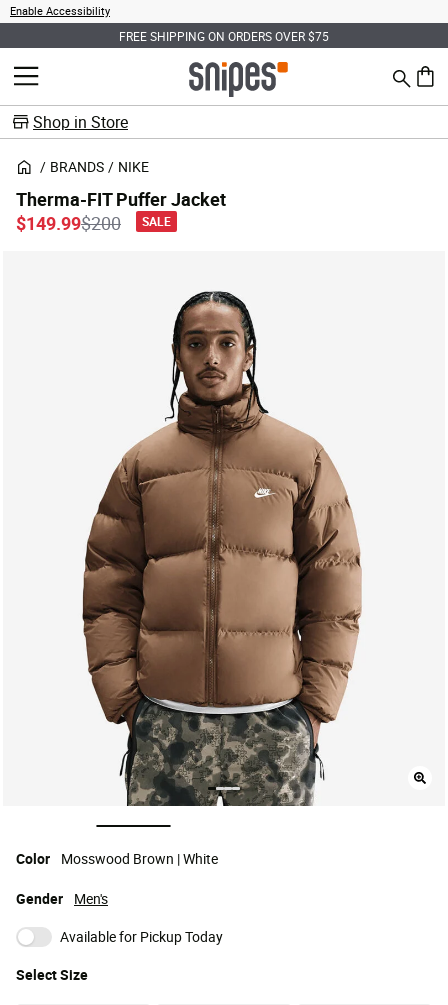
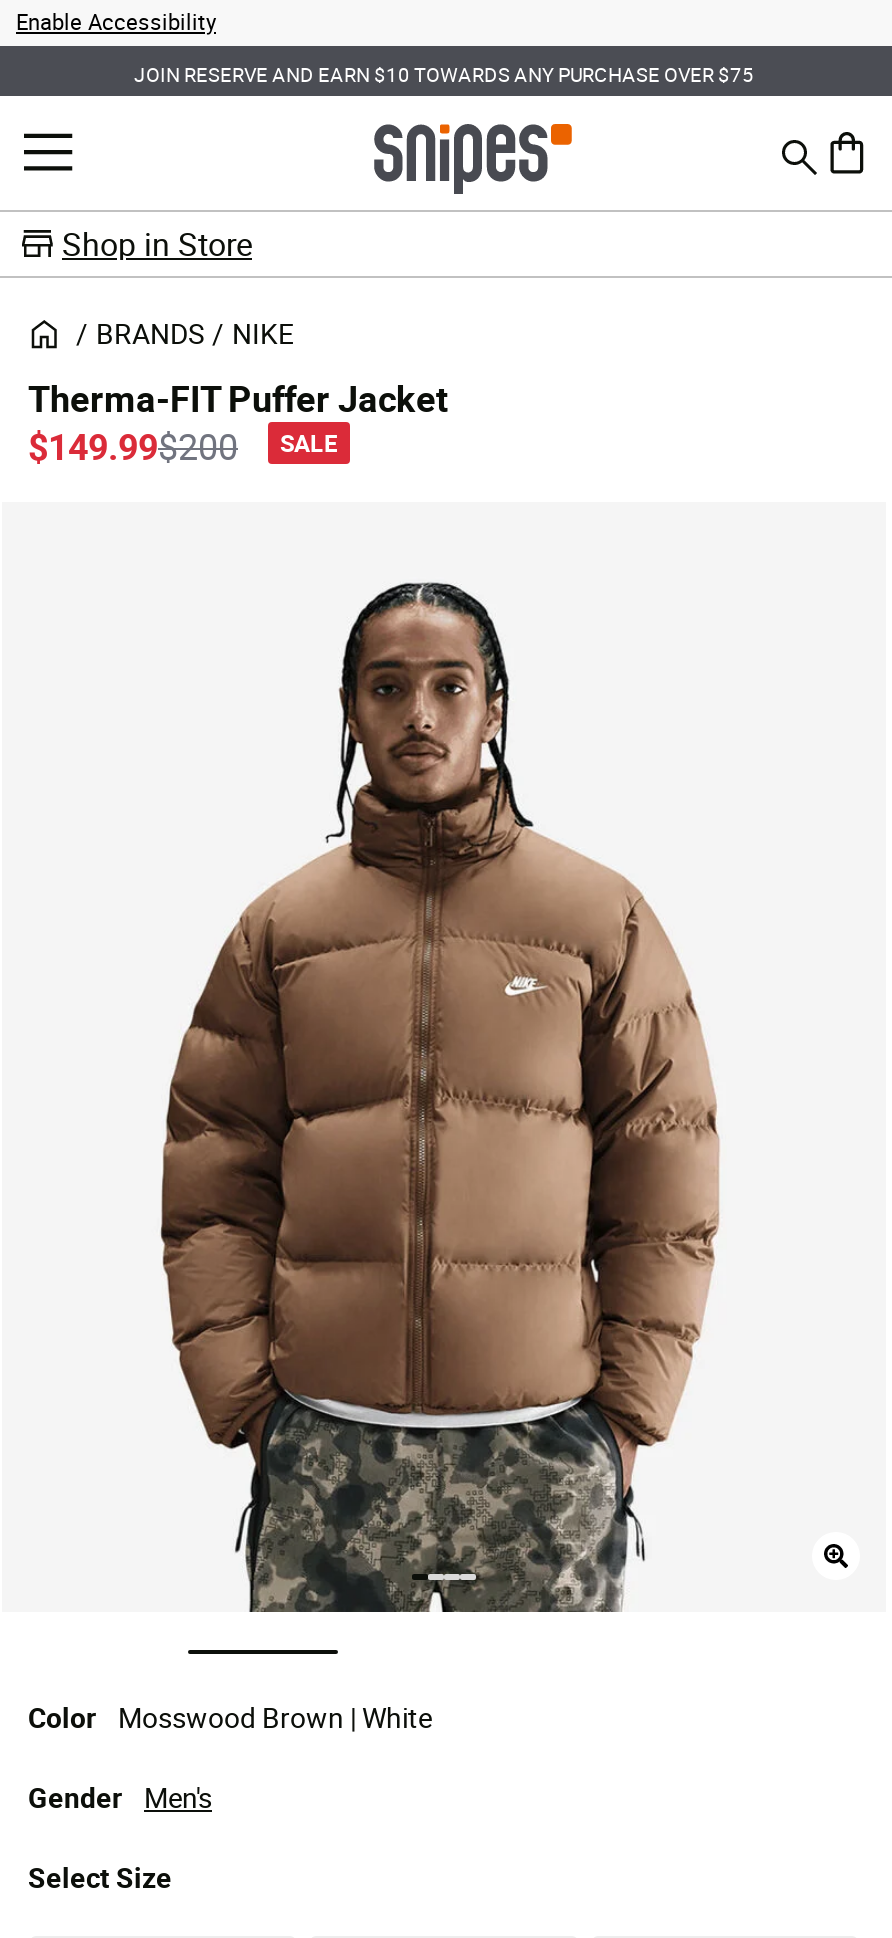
[119,27,329,43] FREE SHIPPING ON ORDERS OVER $75 -> [134,59,754,87] JOIN RESERVE AND EARN $10 TOWARDS ANY PURCHASE OVER $75
[60,927,223,946] Available for Pickup Today -> none

